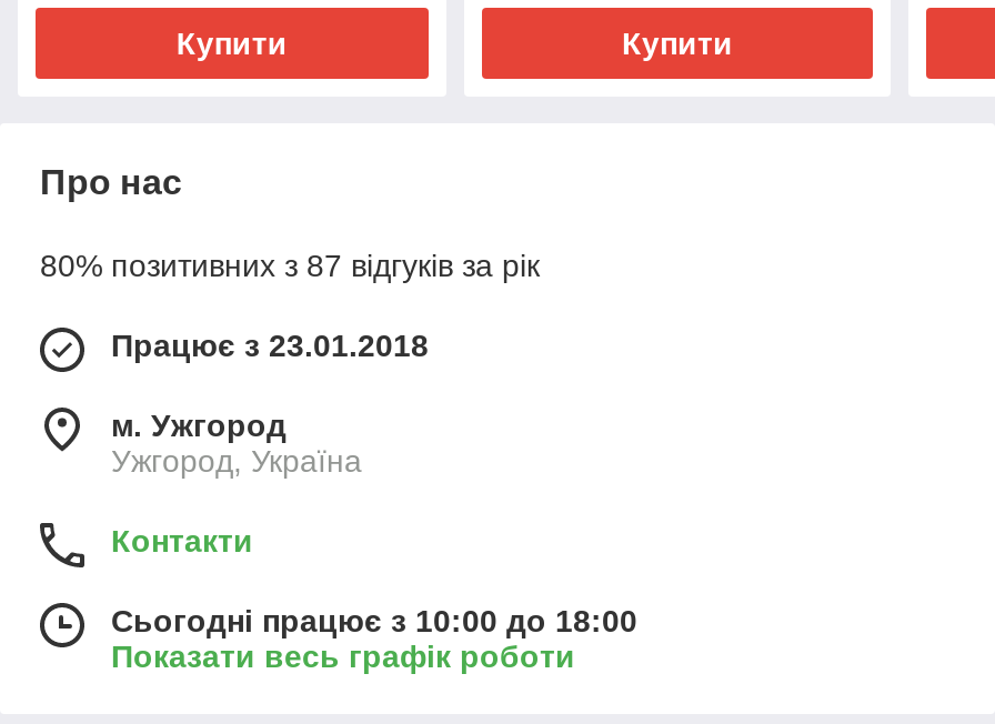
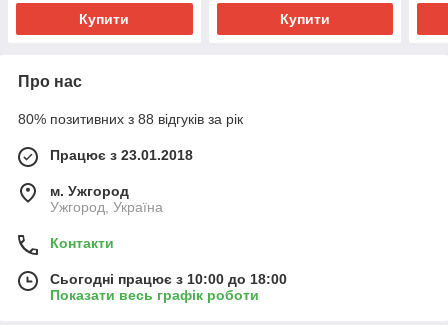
[40,249,540,284] 80% позитивних з 87 відгуків за рік -> [18,111,243,127] 80% позитивних з 88 відгуків за рік

